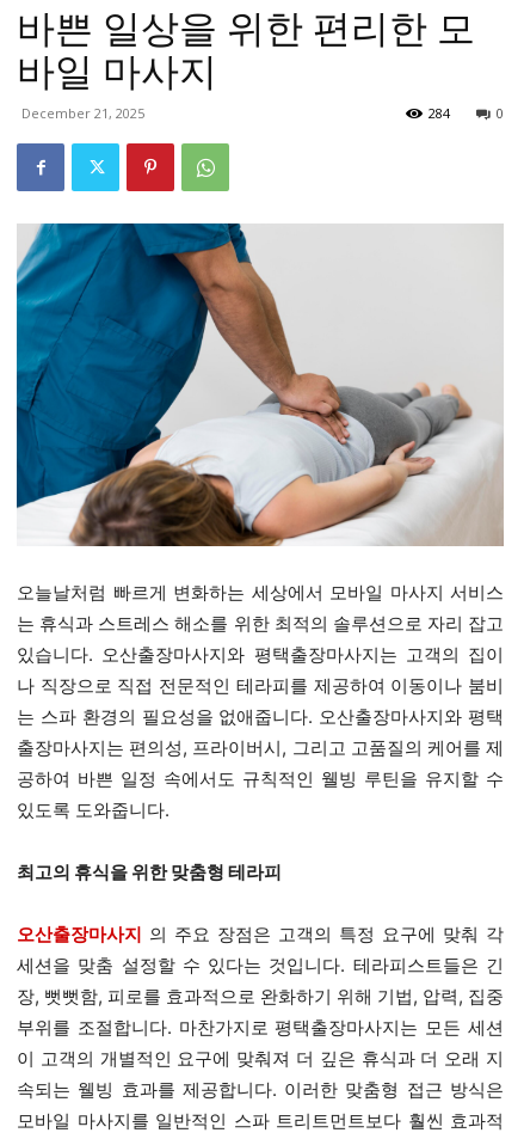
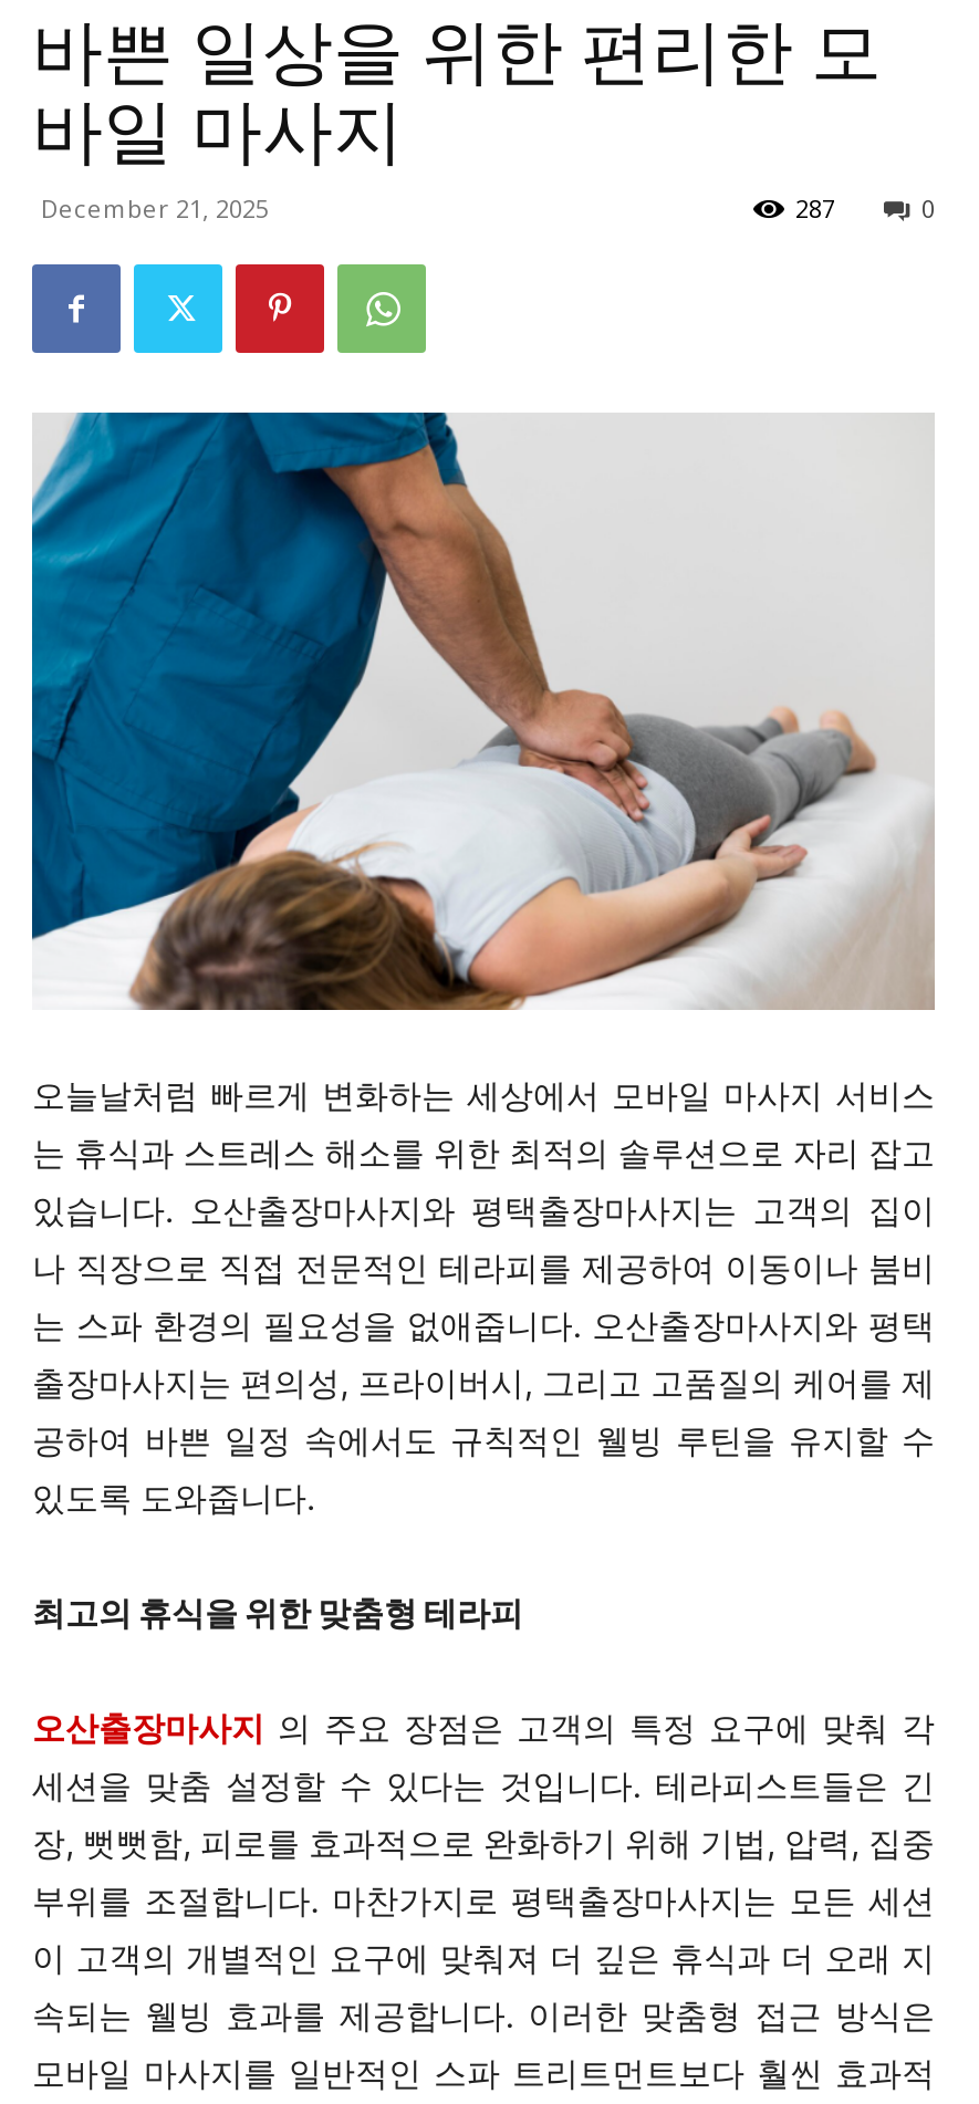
[429,104,450,122] 284 -> [795,192,835,225] 287

